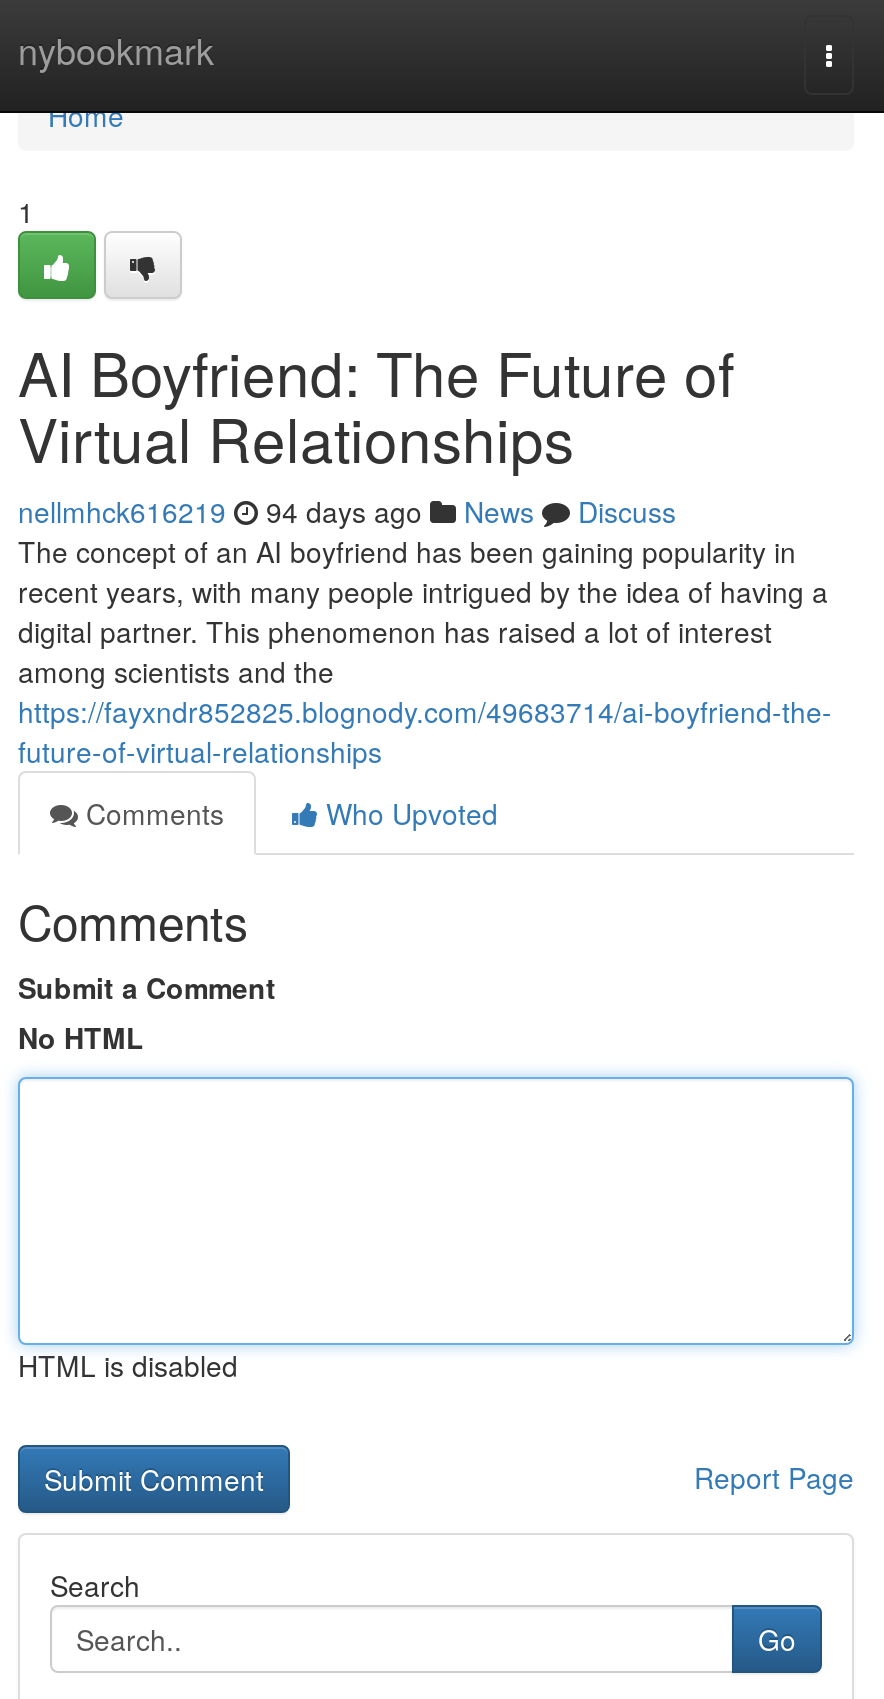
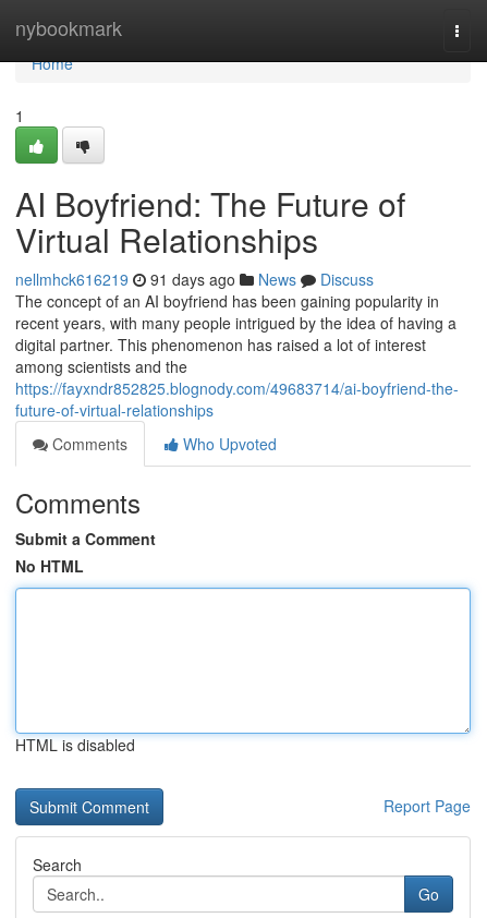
[18,491,676,531] nellmhck616219 94 days ago News Discuss -> [15,268,374,290] nellmhck616219 91 days ago News Discuss

